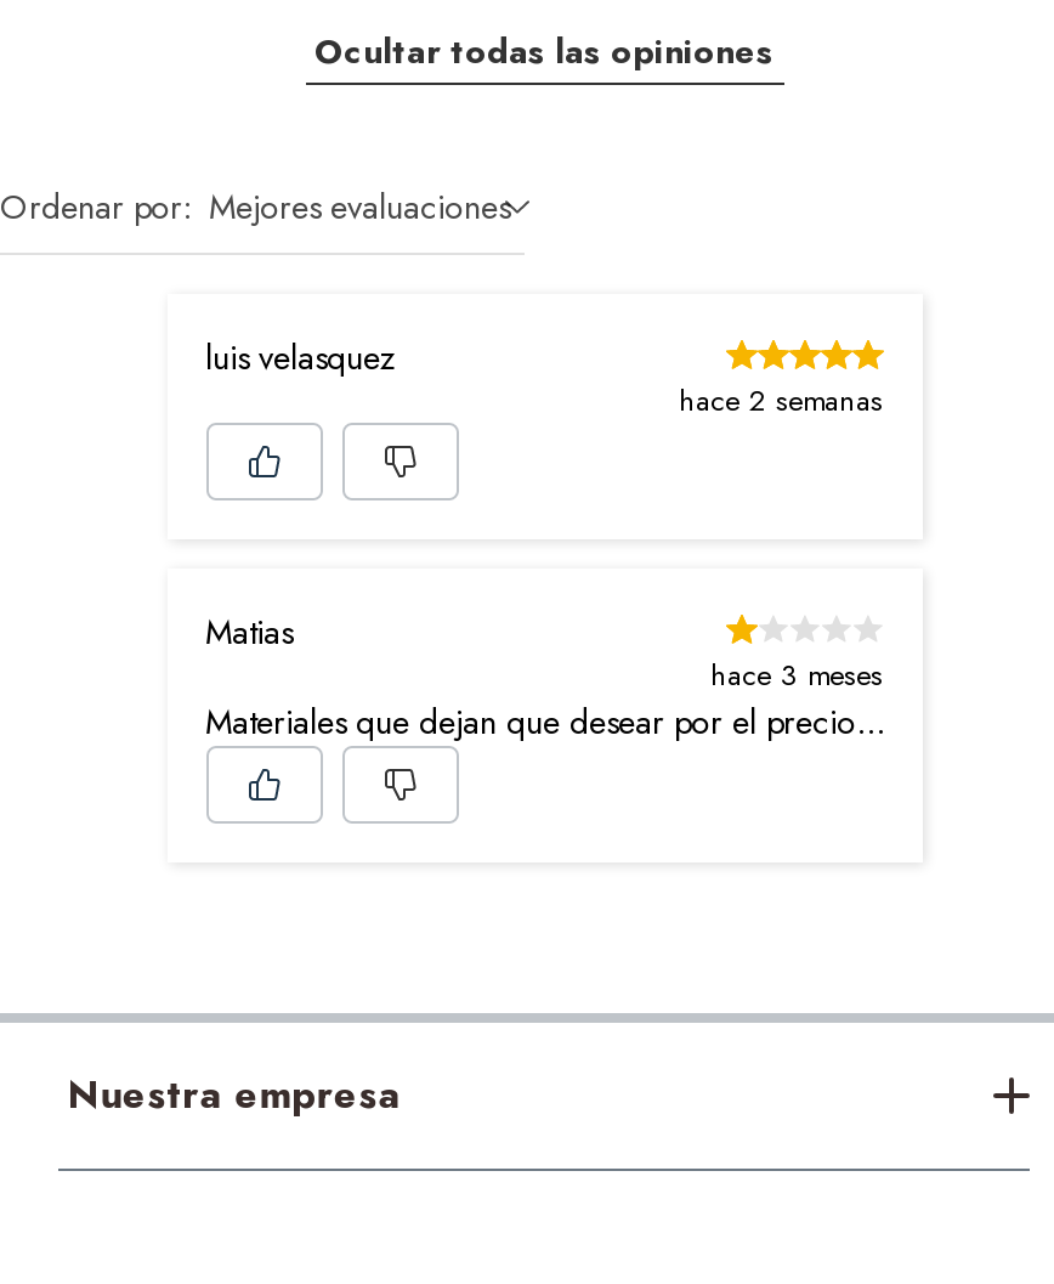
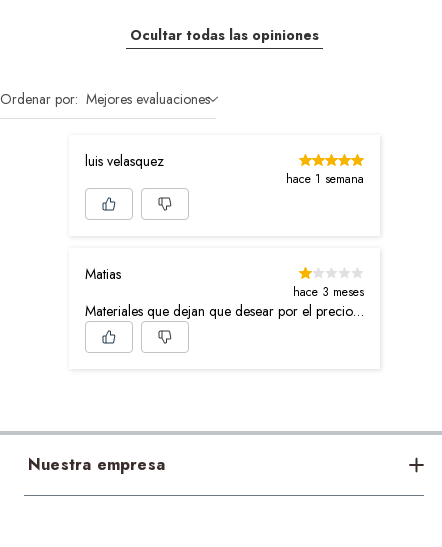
[679,378,883,422] hace 2 semanas -> [285,169,363,187] hace 1 semana

